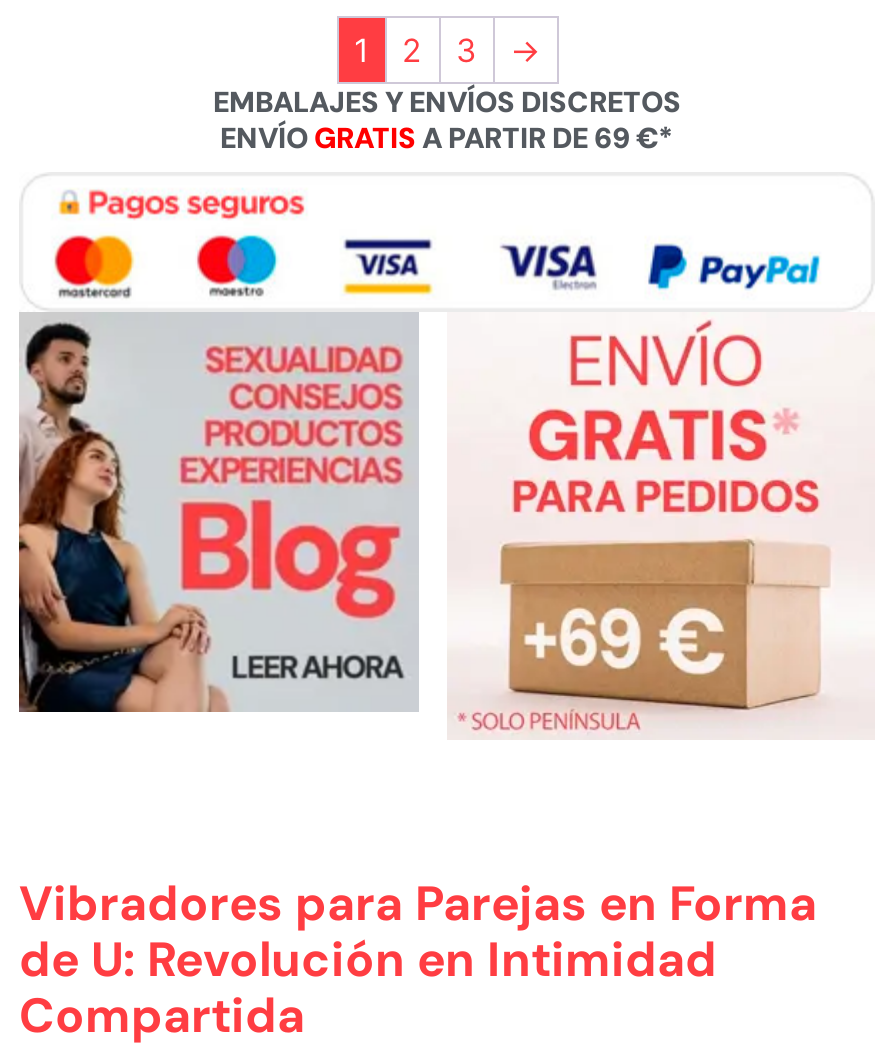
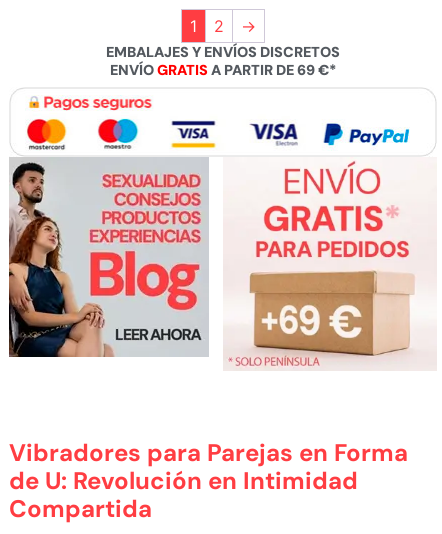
[456,30,476,70] 3 -> none

